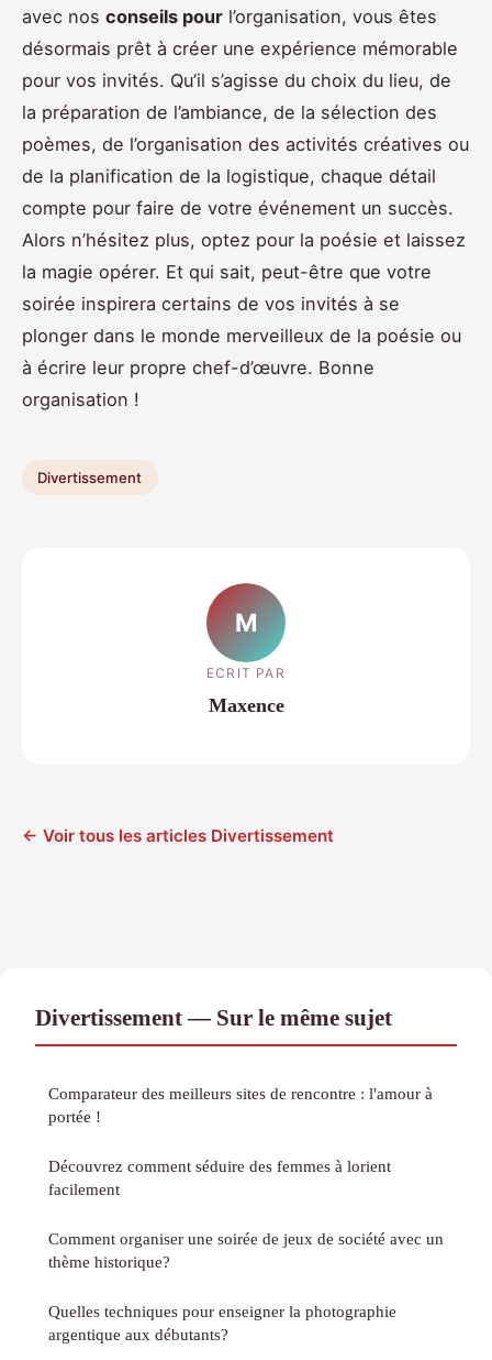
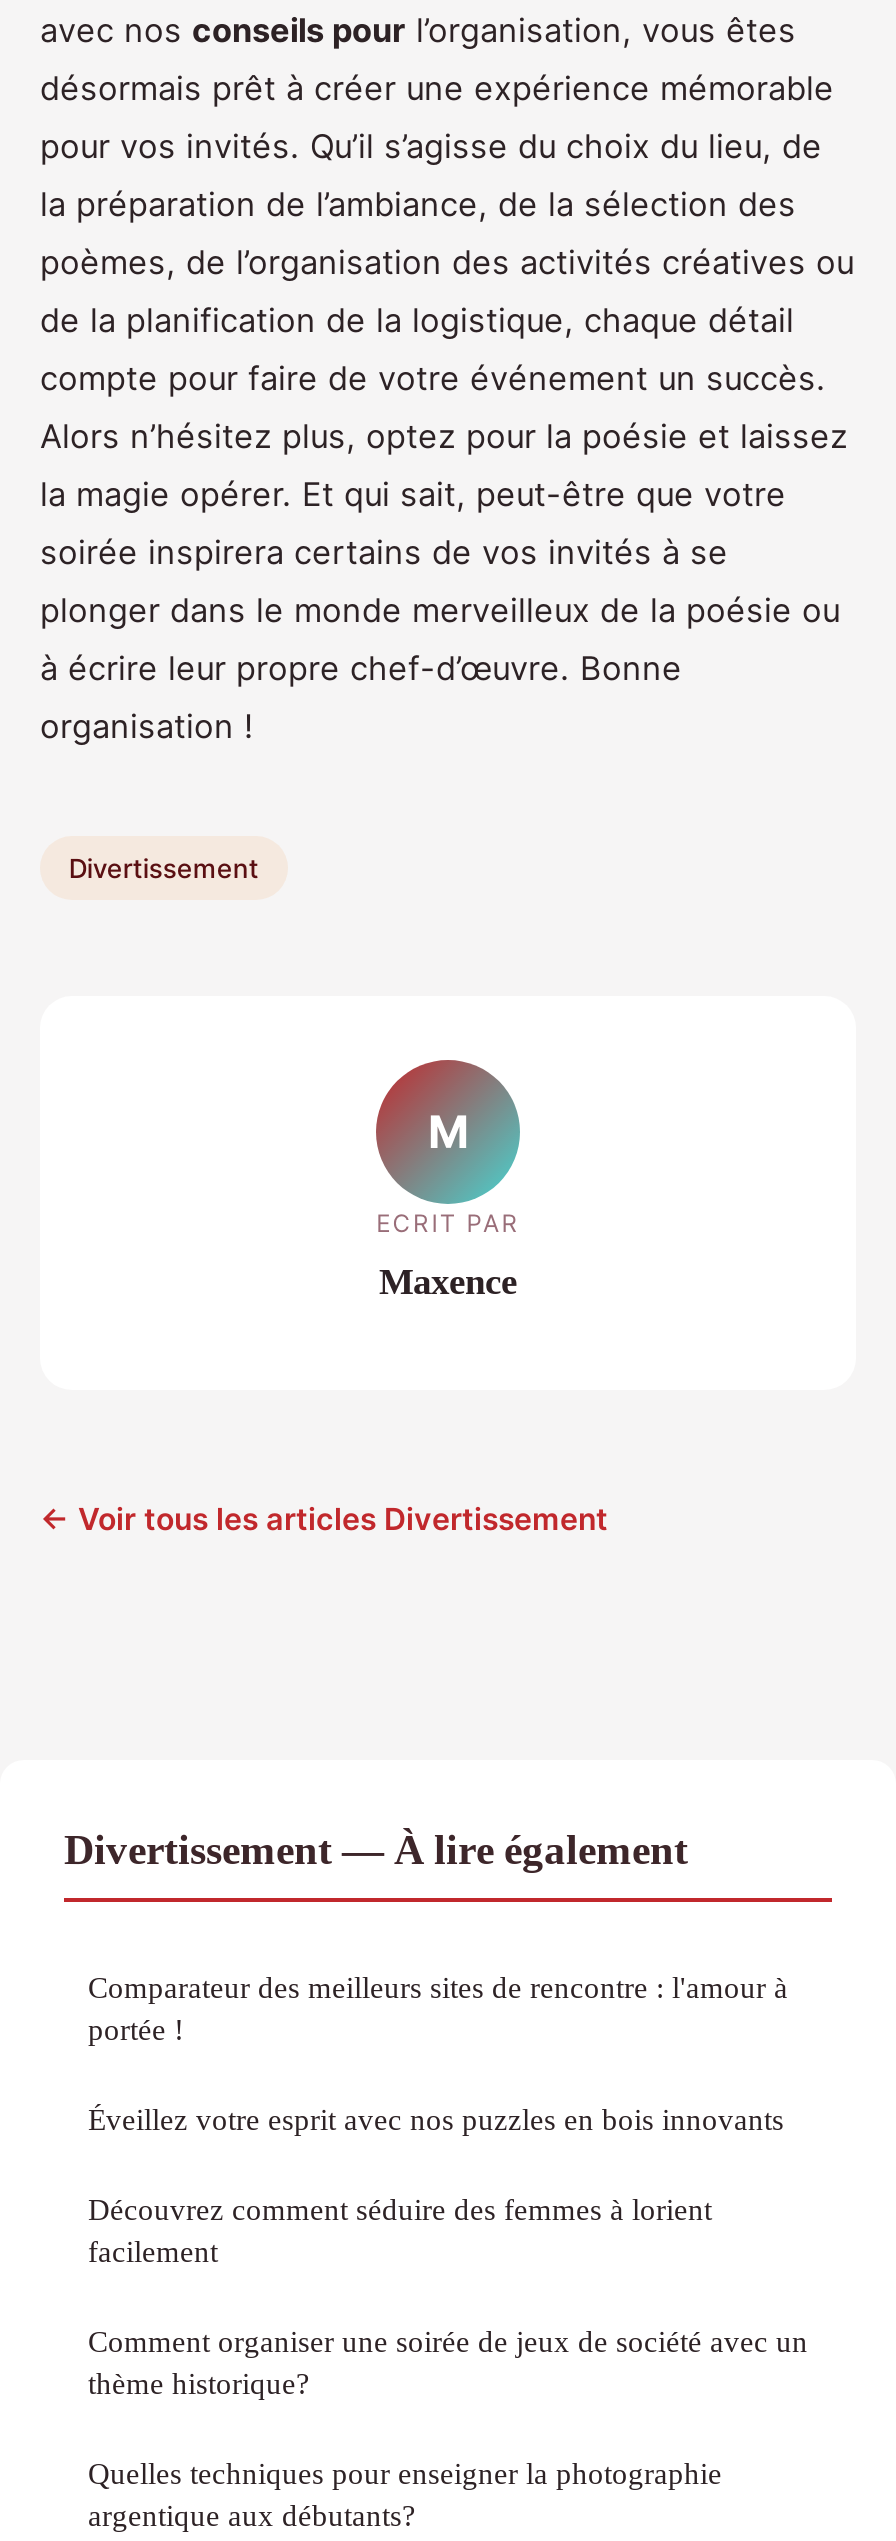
[35,1004,392,1030] Divertissement — Sur le même sujet -> [64,1826,688,1872] Divertissement — À lire également
none -> [88,2102,784,2136] Éveillez votre esprit avec nos puzzles en bois innovants

